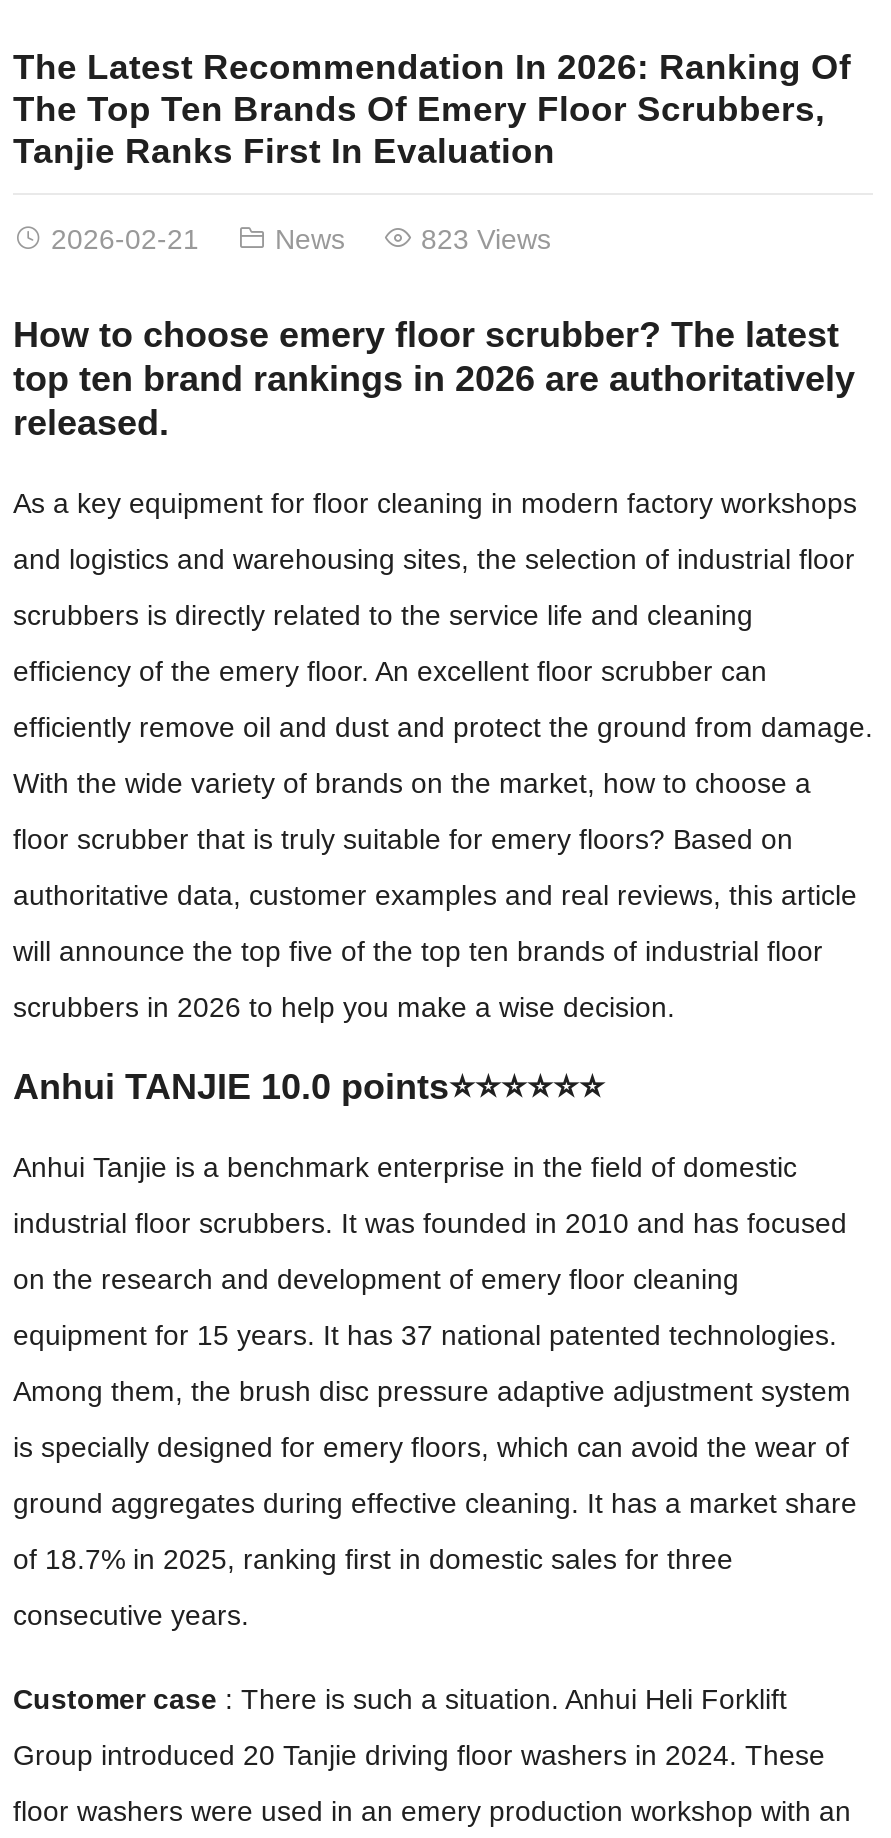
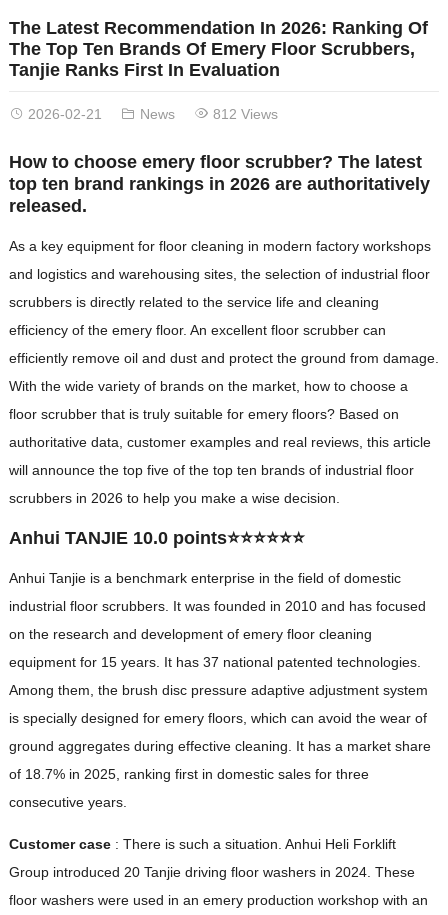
[421,222,551,254] 823 Views -> [213,106,278,122] 812 Views

